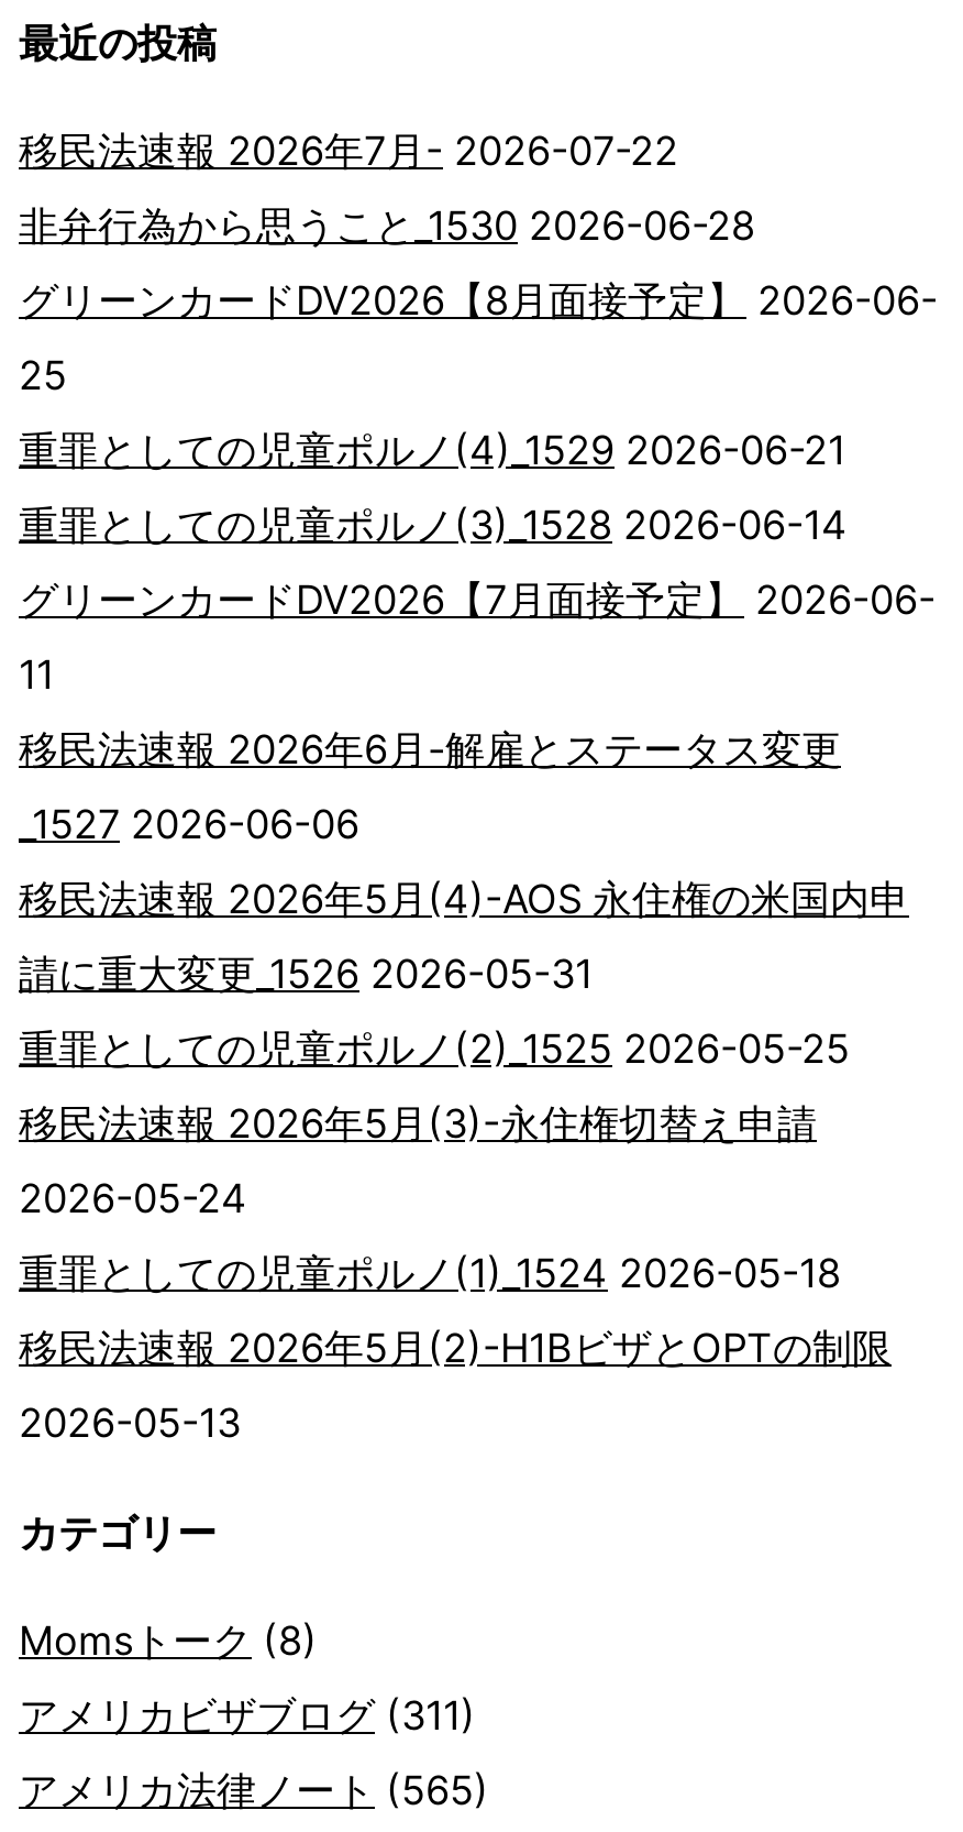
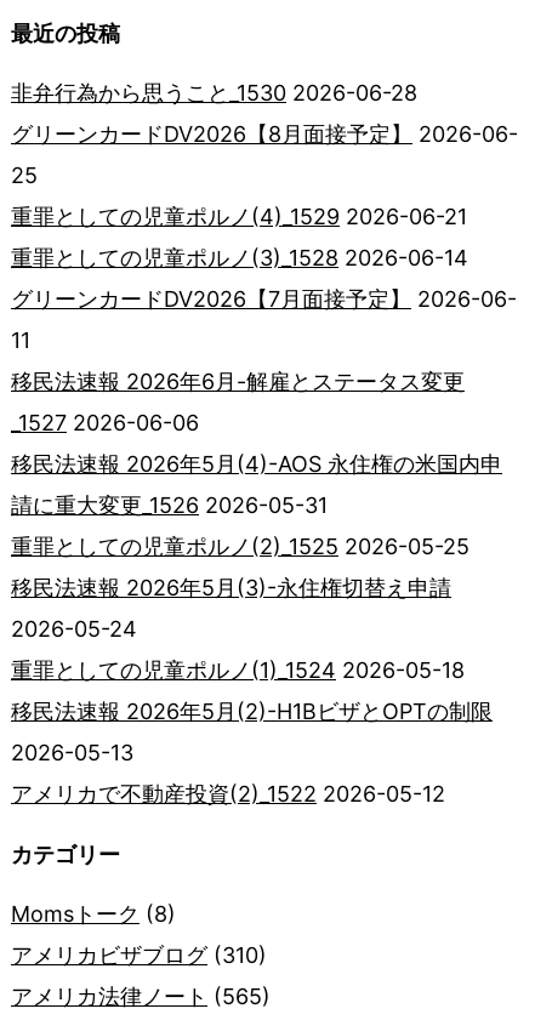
[19,129,678,175] 移民法速報 2026年7月- 2026-07-22 -> none
moved [19,203,938,1447] -> [11,81,518,766]: 非弁行為から思うこと_1530 2026-06-28 | グリーンカードDV2026【8月面接予定】 2026-06- | 25 | ... | 移民法速報 2026年5月(2)-H1BビザとOPTの制限 | 2026-05-13
none -> [11,782,445,807] アメリカで不動産投資(2)_1522 2026-05-12
[19,1693,476,1739] アメリカビザブログ(311) -> [11,943,267,968] アメリカビザブログ(310)

